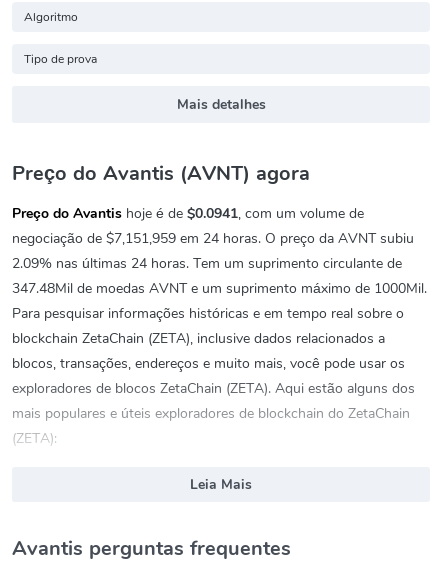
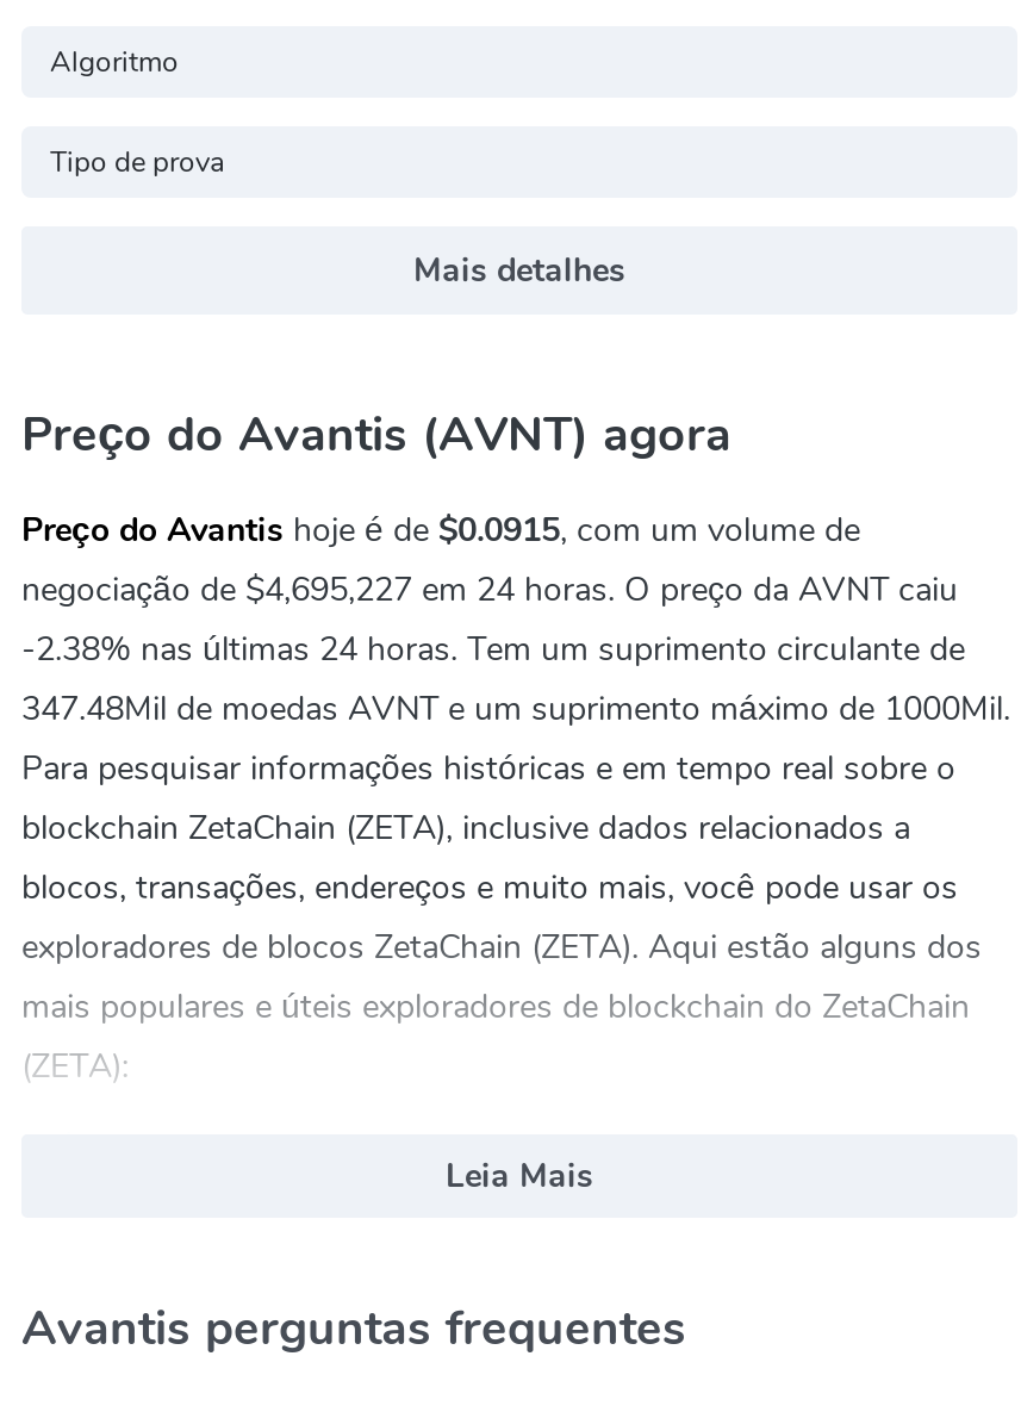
[12,204,364,223] Preço do Avantis hoje é de $0.0941, com um volume de -> [21,508,860,553] Preço do Avantis hoje é de $0.0915, com um volume de
[12,229,414,248] negociação de $7,151,959 em 24 horas. O preço da AVNT subiu -> [21,568,958,613] negociação de $4,695,227 em 24 horas. O preço da AVNT caiu
[12,254,402,273] 2.09% nas últimas 24 horas. Tem um suprimento circulante de -> [21,627,965,673] -2.38% nas últimas 24 horas. Tem um suprimento circulante de

